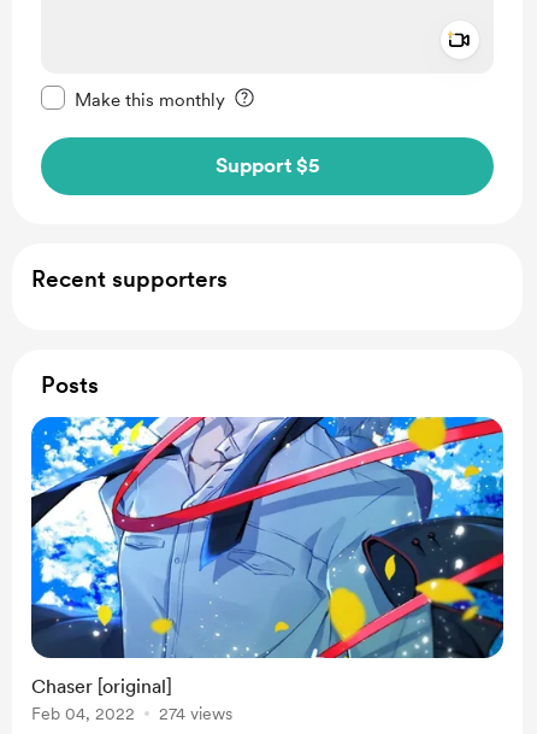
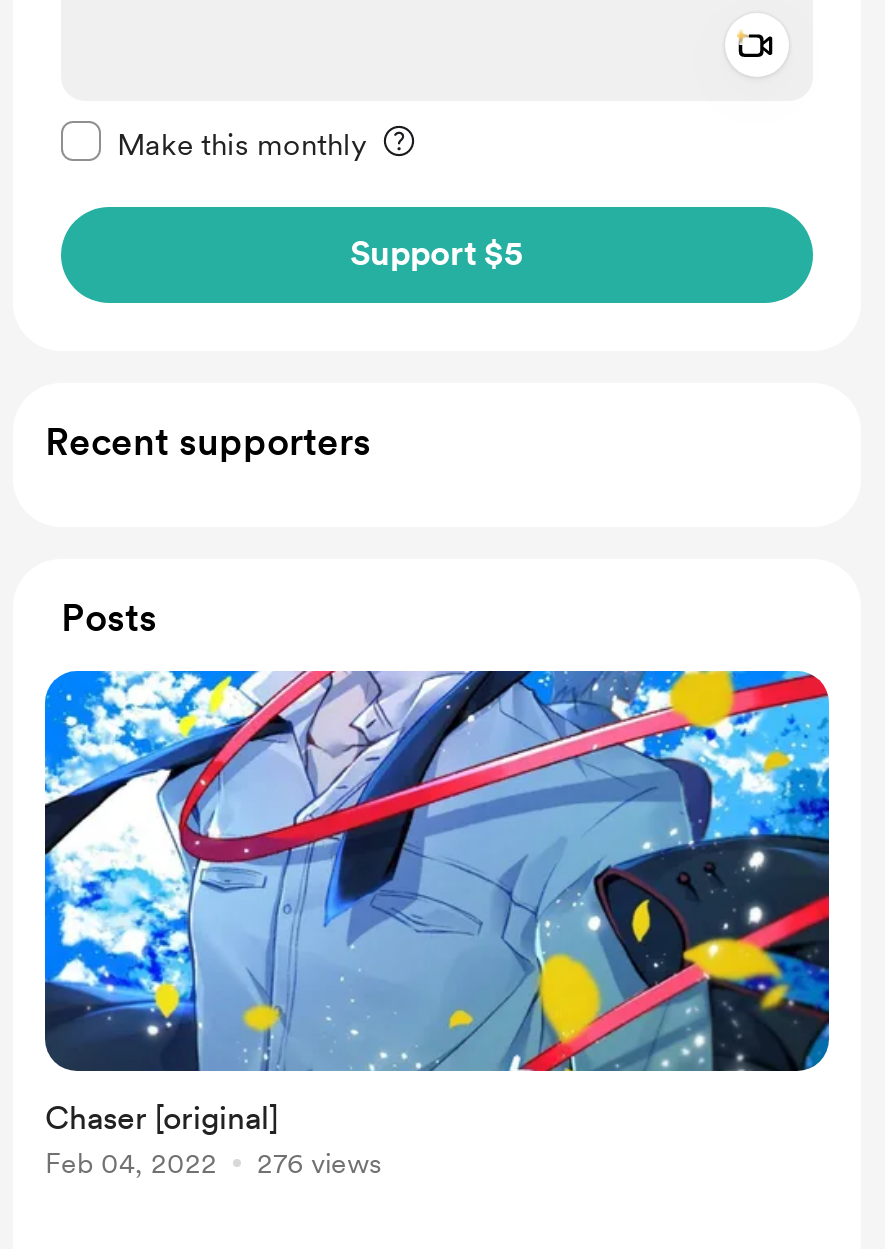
[31,704,232,723] Feb 04, 2022 274 views -> [45,1147,381,1179] Feb 04, 2022 276 views

